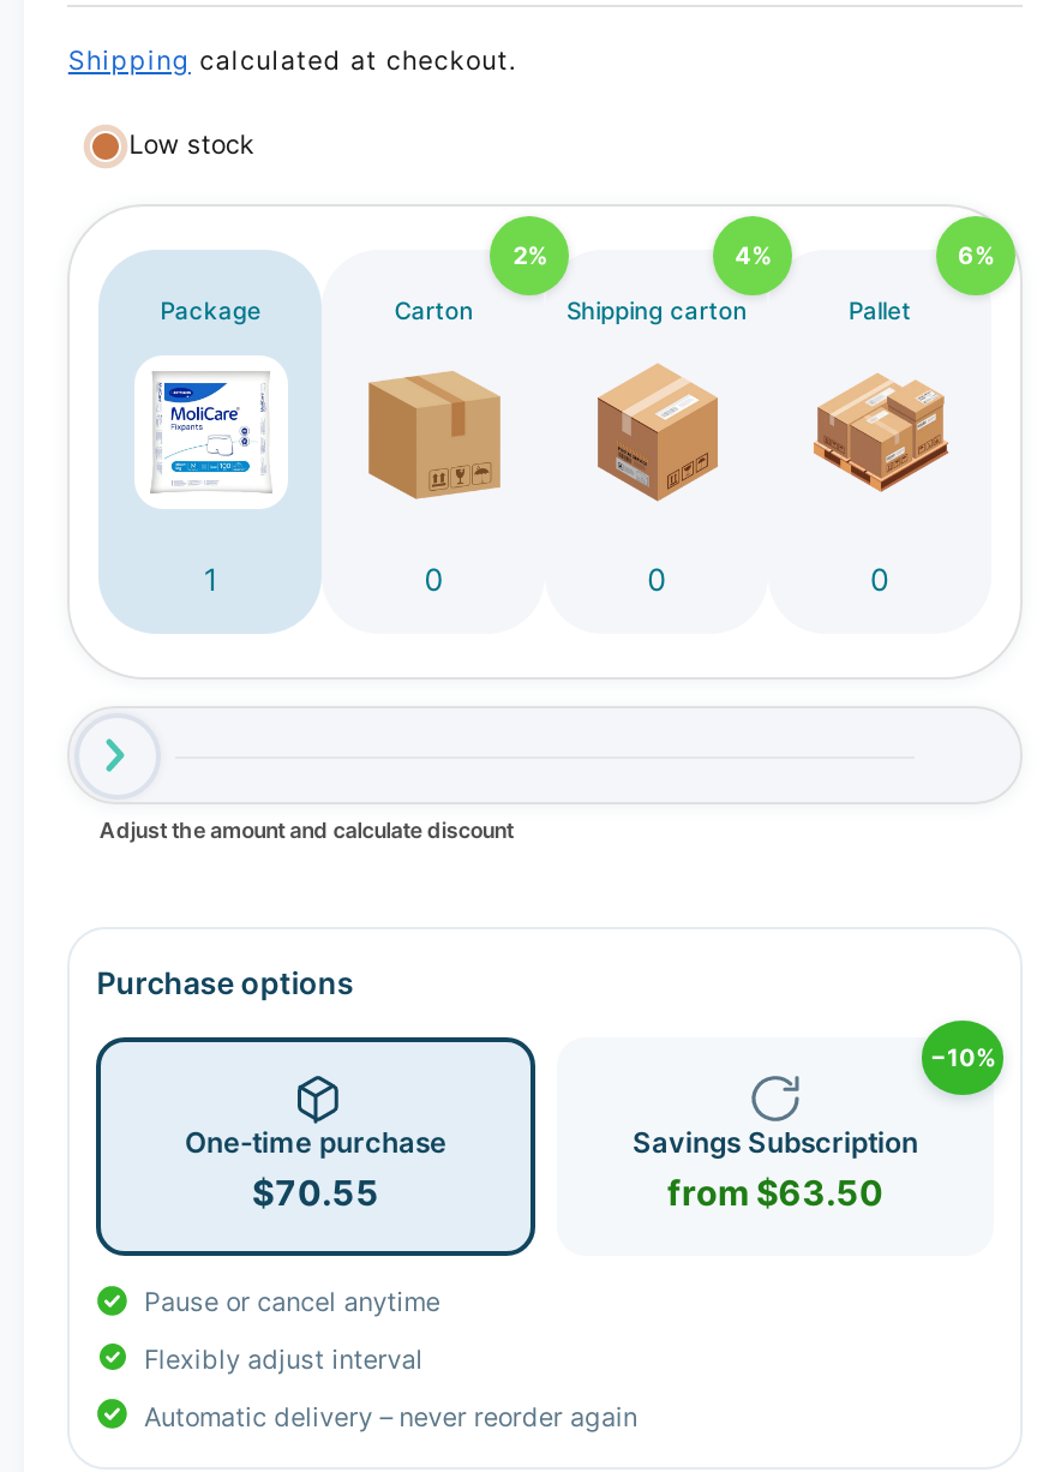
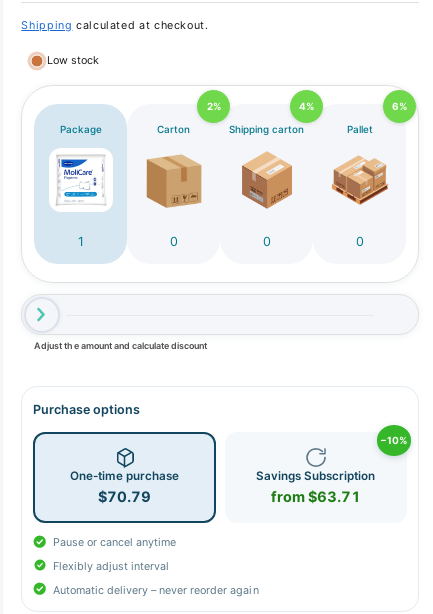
[252,1172,379,1213] $70.55 -> [98,488,151,505] $70.79
[667,1172,883,1213] from $63.50 -> [271,488,361,505] from $63.71

